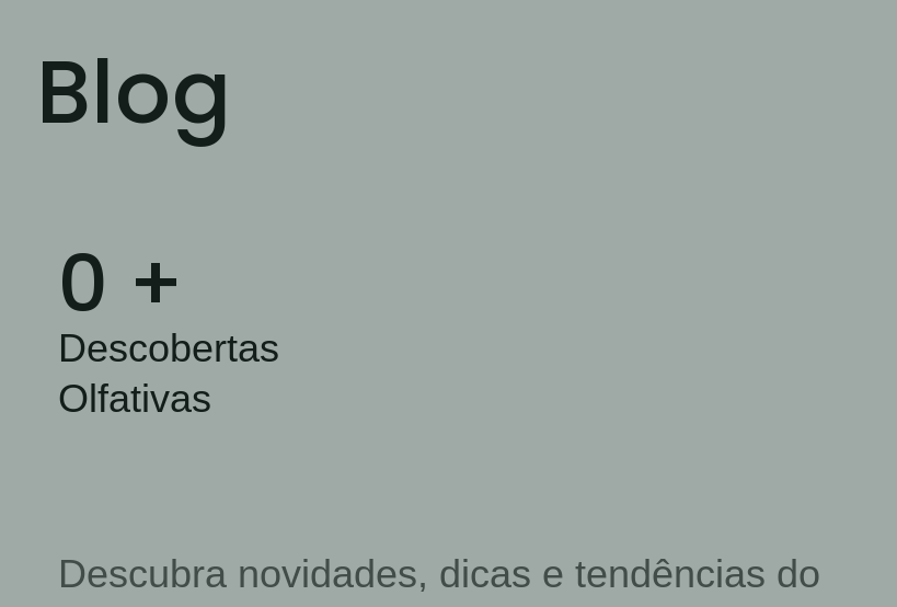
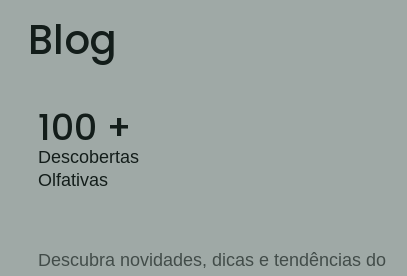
[58,227,185,339] 0 + -> [38,101,132,152] 100 +

